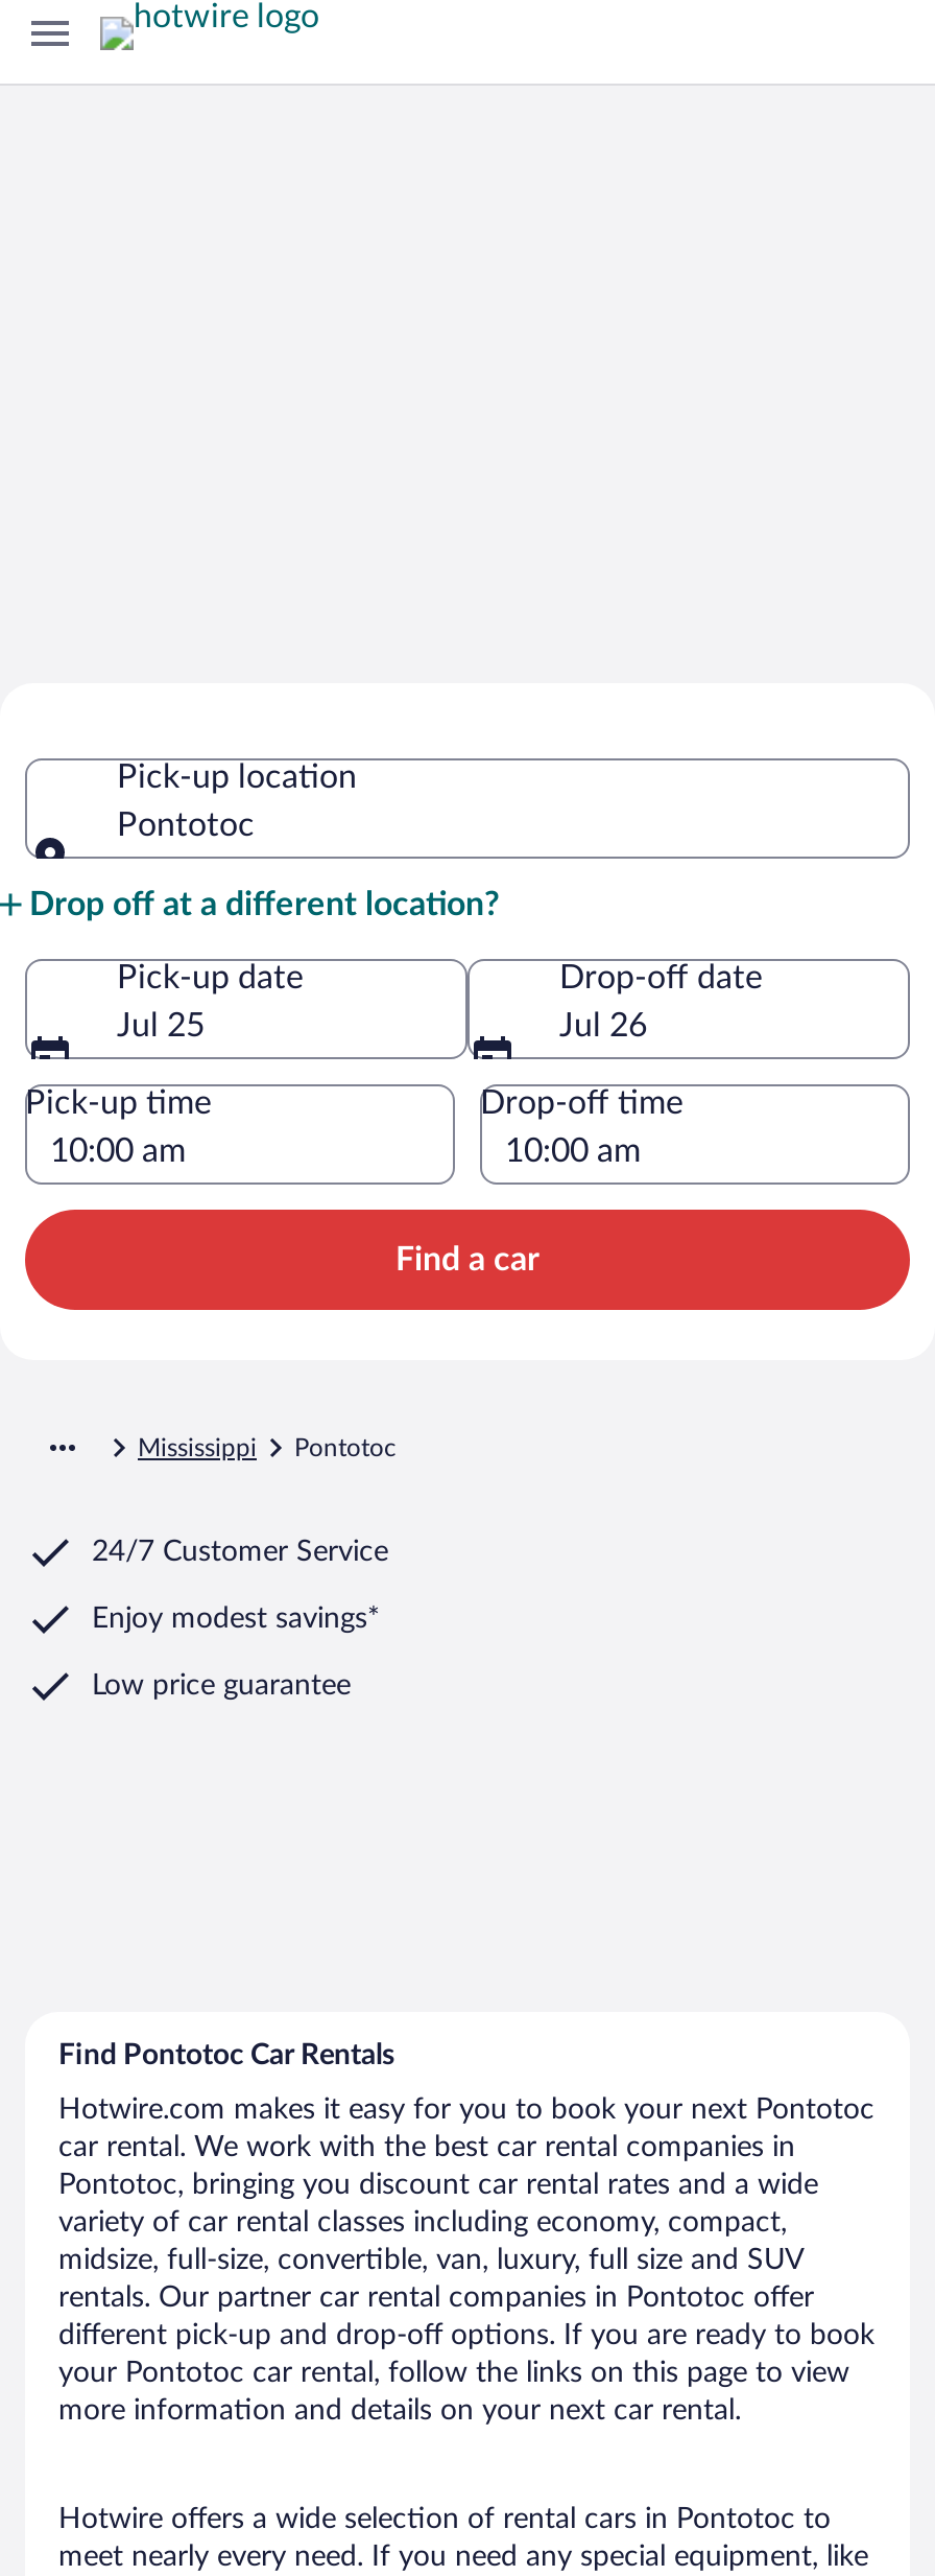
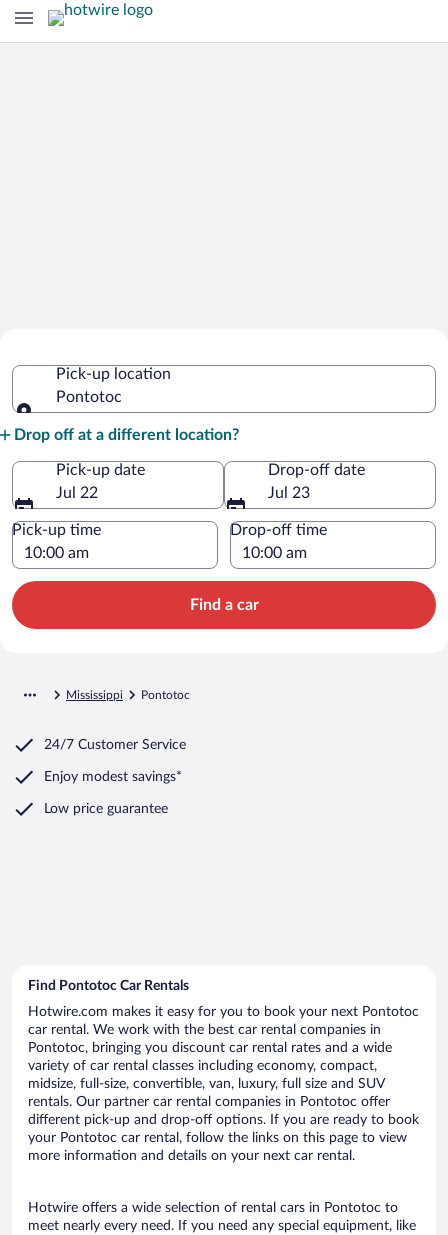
[117,1008,205,1042] Jul 25 -> [56,485,98,501] Jul 22
[559,1008,647,1042] Jul 26 -> [268,485,310,501] Jul 23

